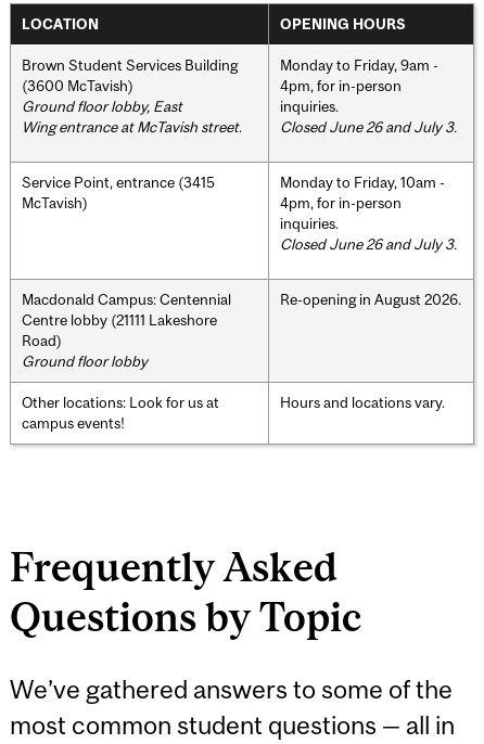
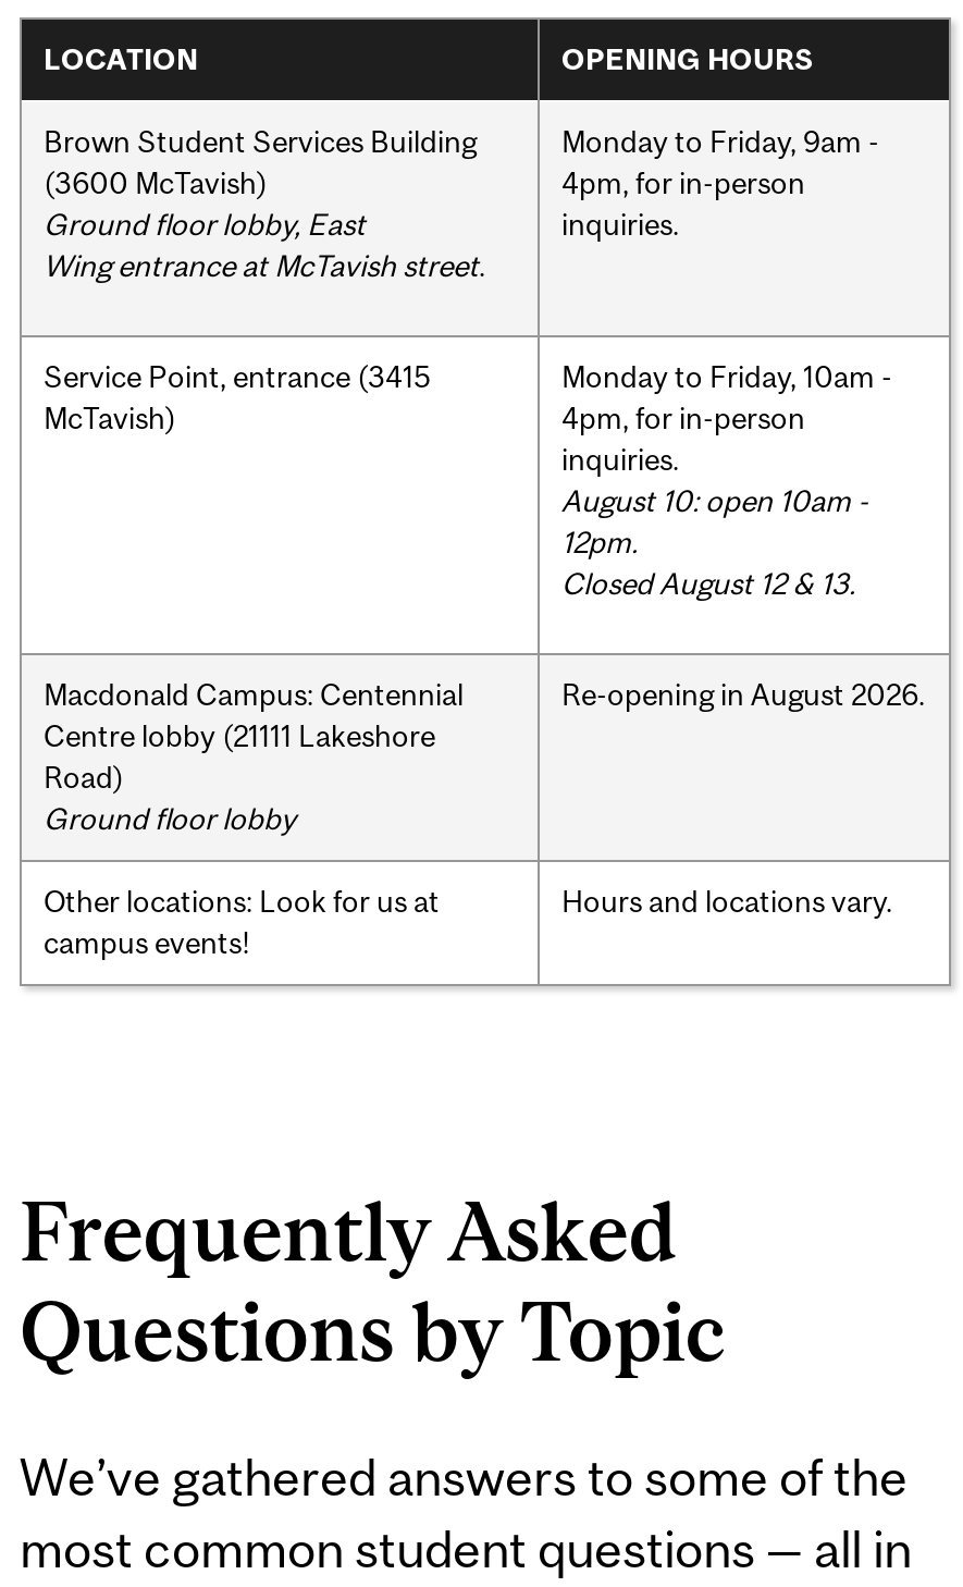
[280,118,457,135] Closed June 26 and July 3. -> none
[280,235,457,252] Closed June 26 and July 3. -> [561,482,868,600] August 10: open 10am - | 12pm. | Closed August 12 & 13.

